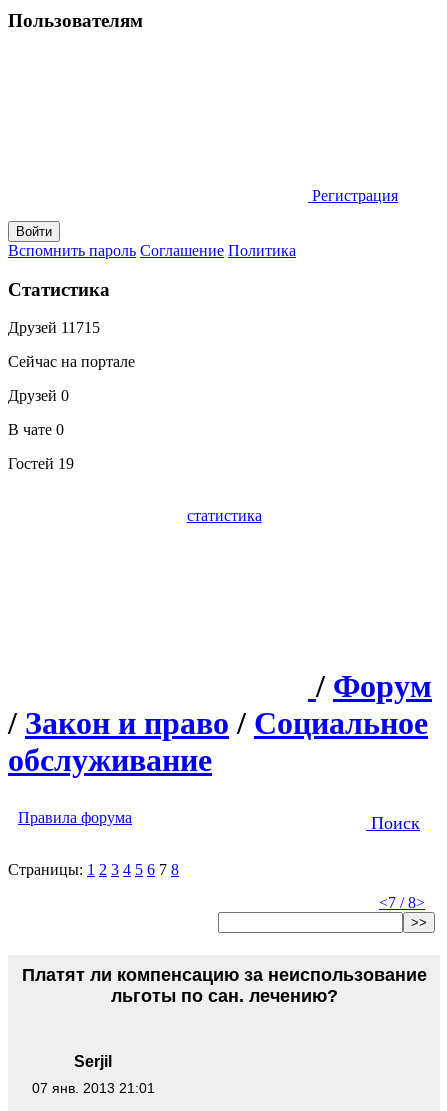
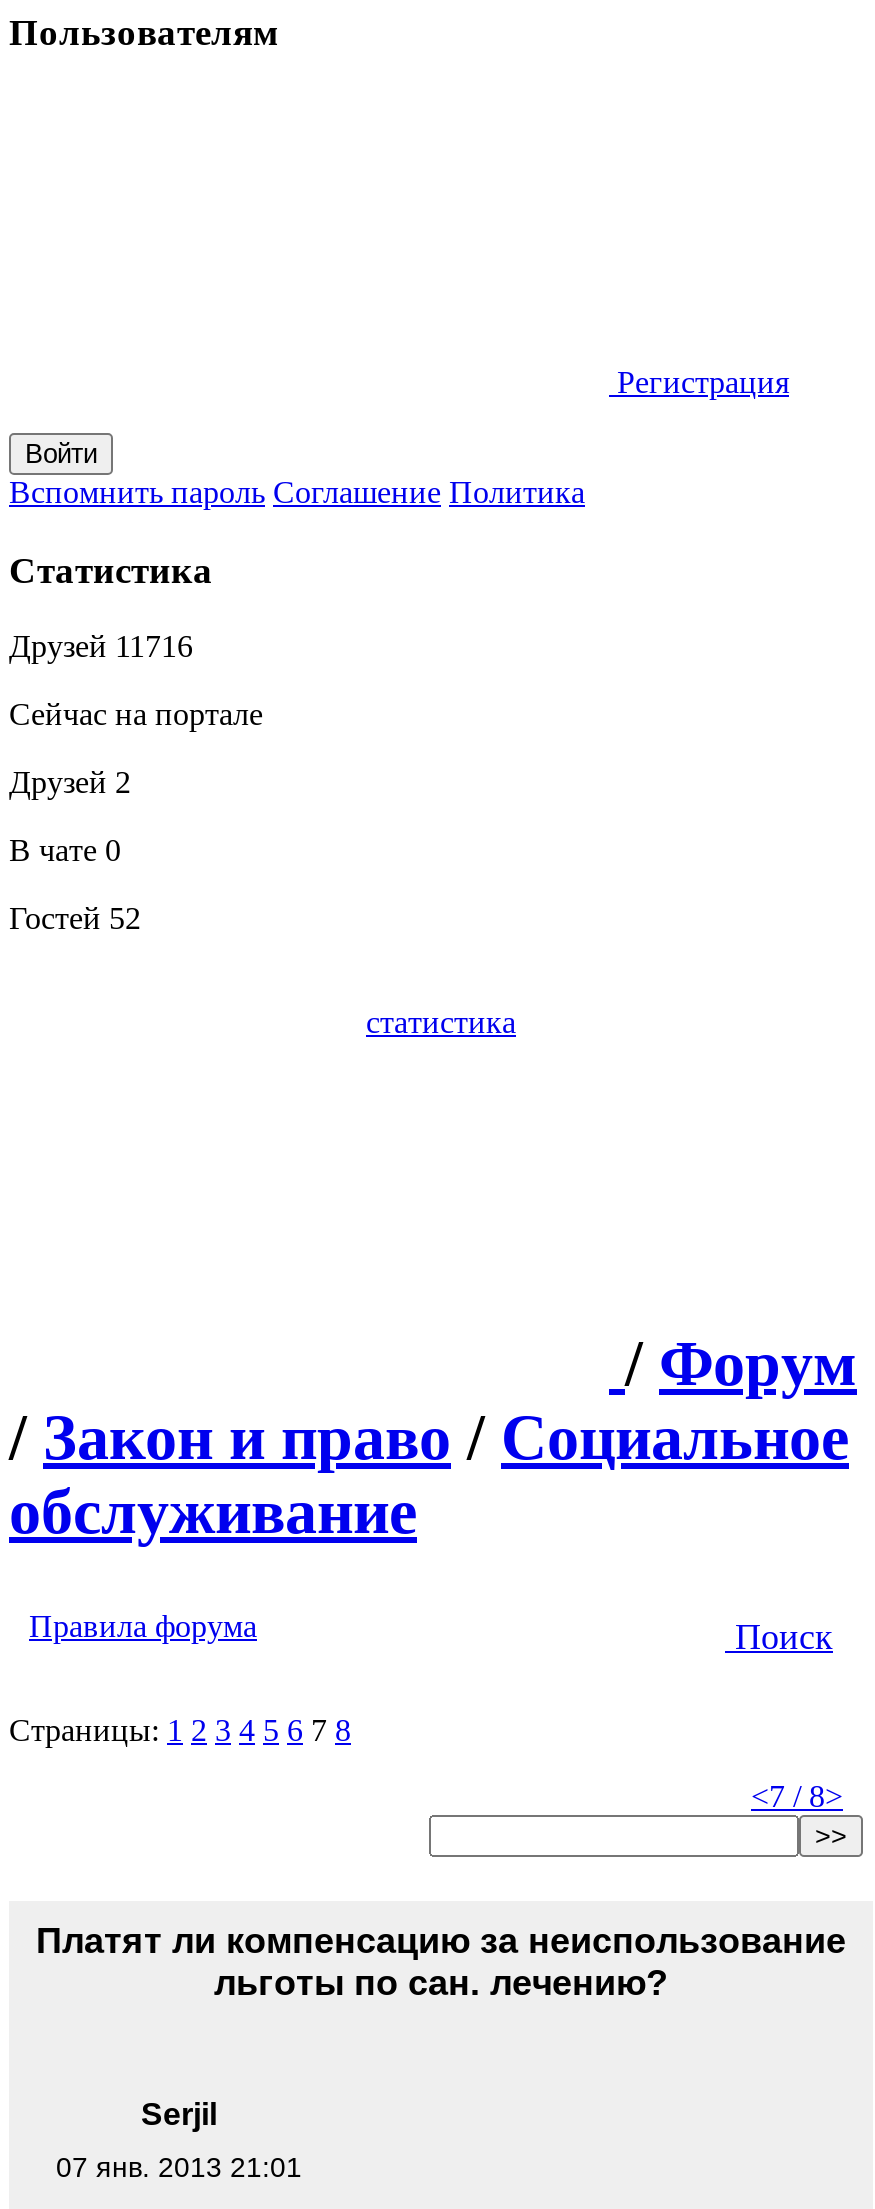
[8,319,100,336] Друзей 11715 -> [9,630,193,664] Друзей 11716
[8,387,69,404] Друзей 0 -> [9,766,131,800] Друзей 2
[8,455,74,472] Гостей 19 -> [9,902,141,936] Гостей 52

